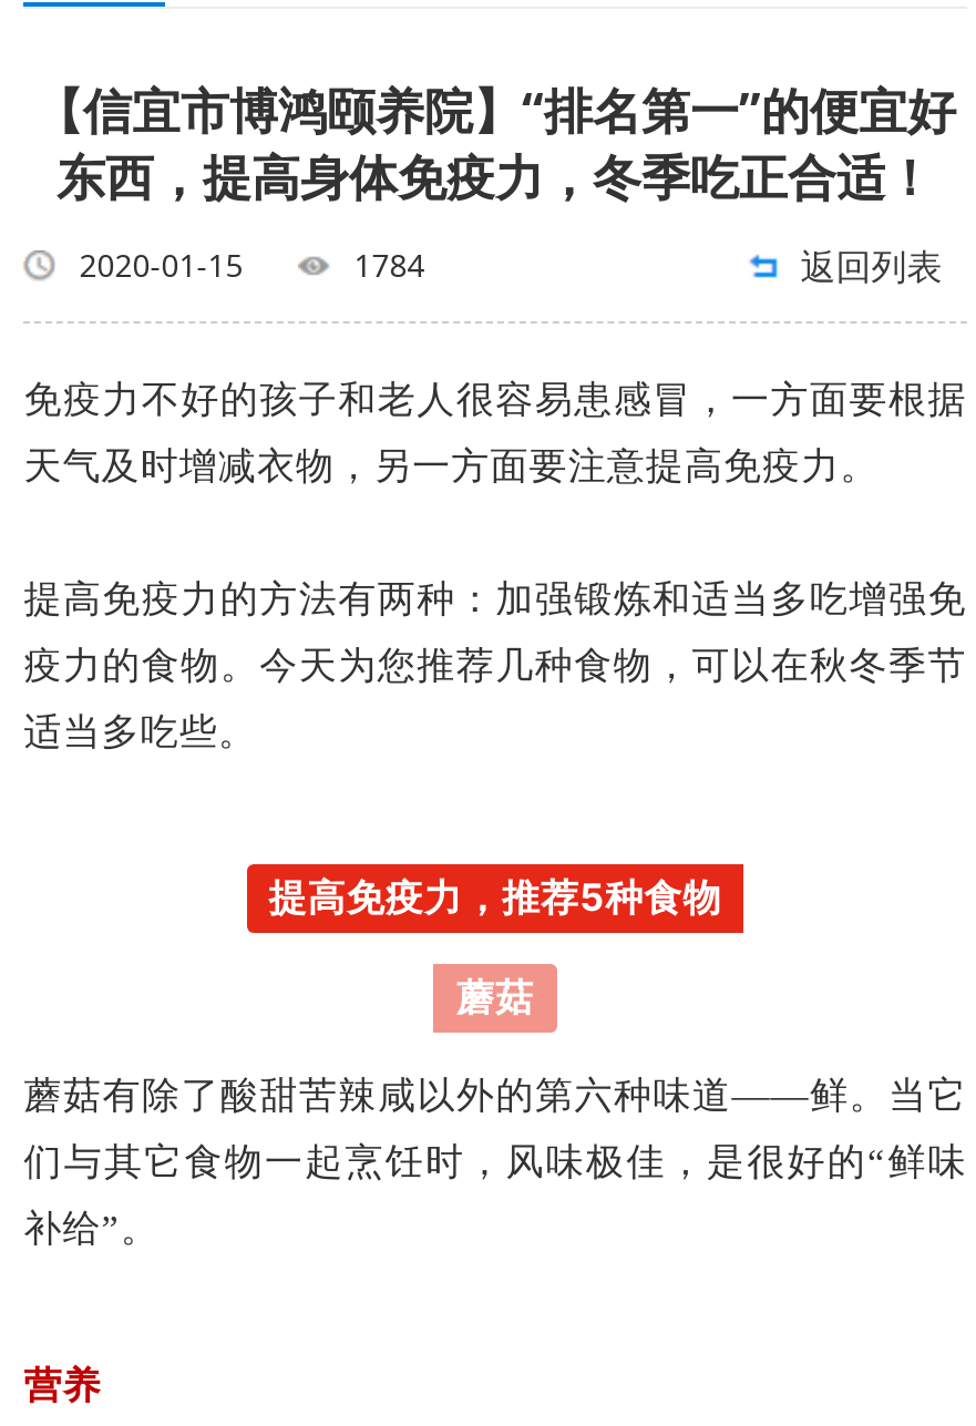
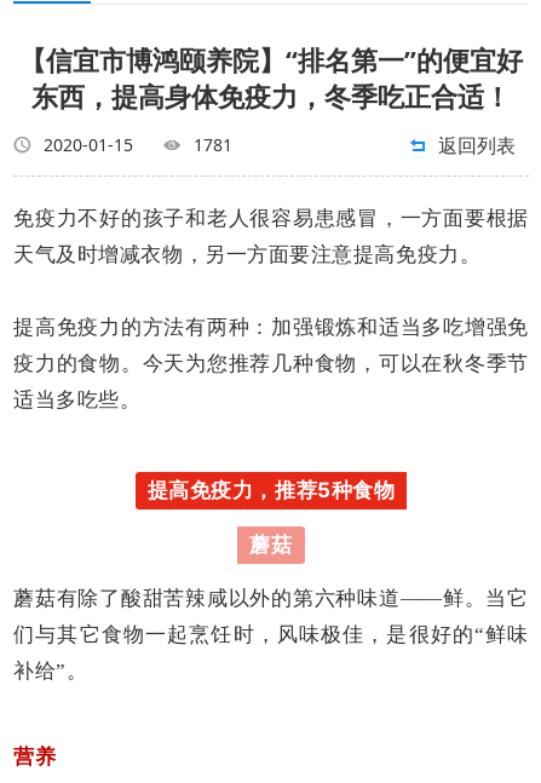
[354,244,425,286] 1784 -> [194,133,233,156] 1781

